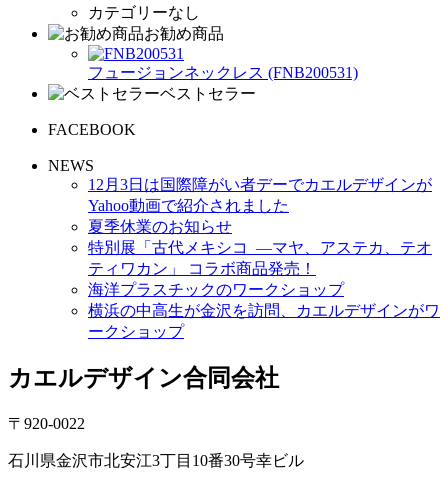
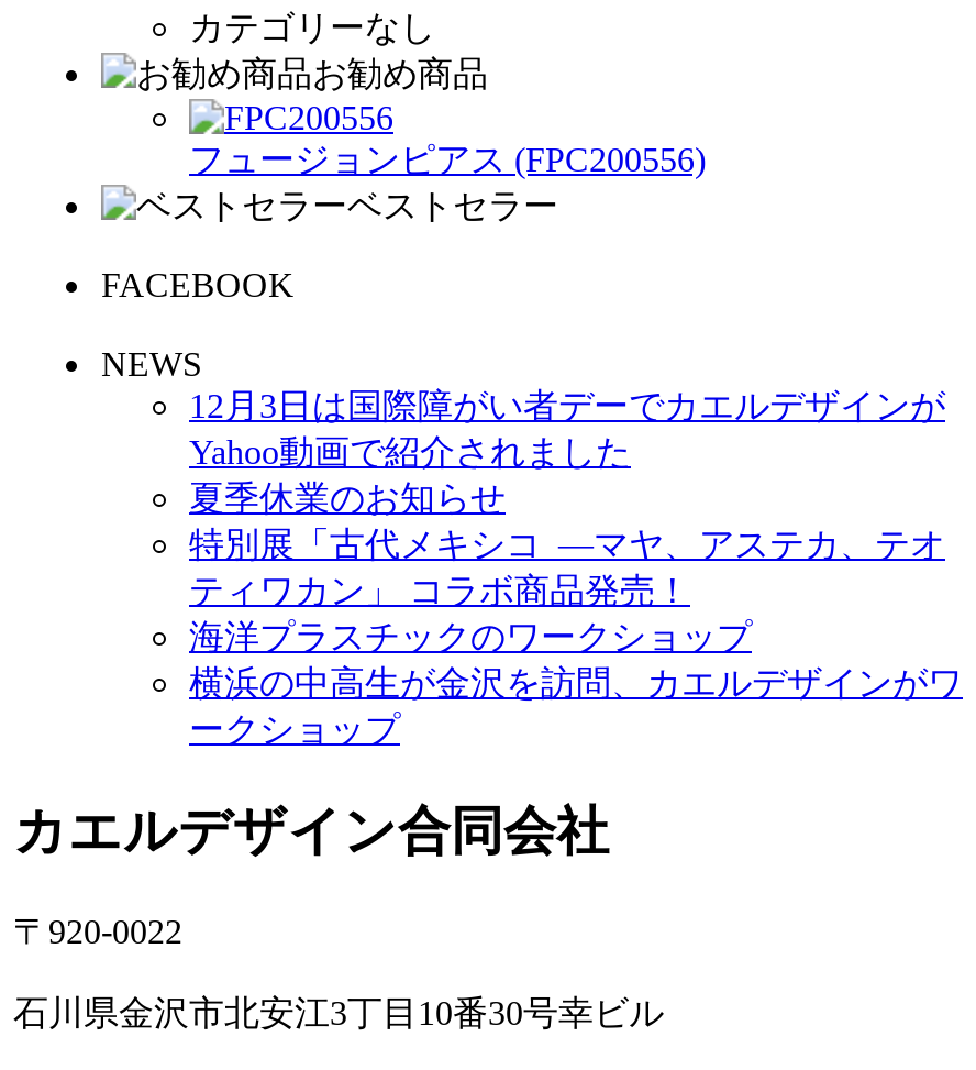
[88,63,358,80] フュージョンネックレス (FNB200531) -> [189,140,706,177] フュージョンピアス (FPC200556)

